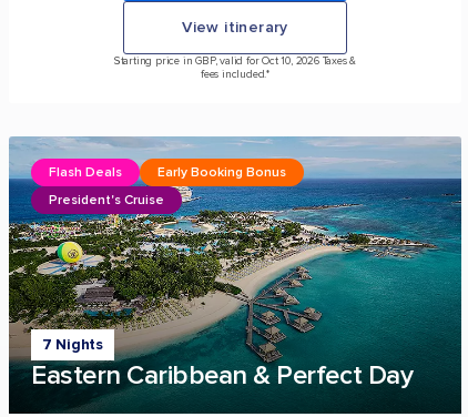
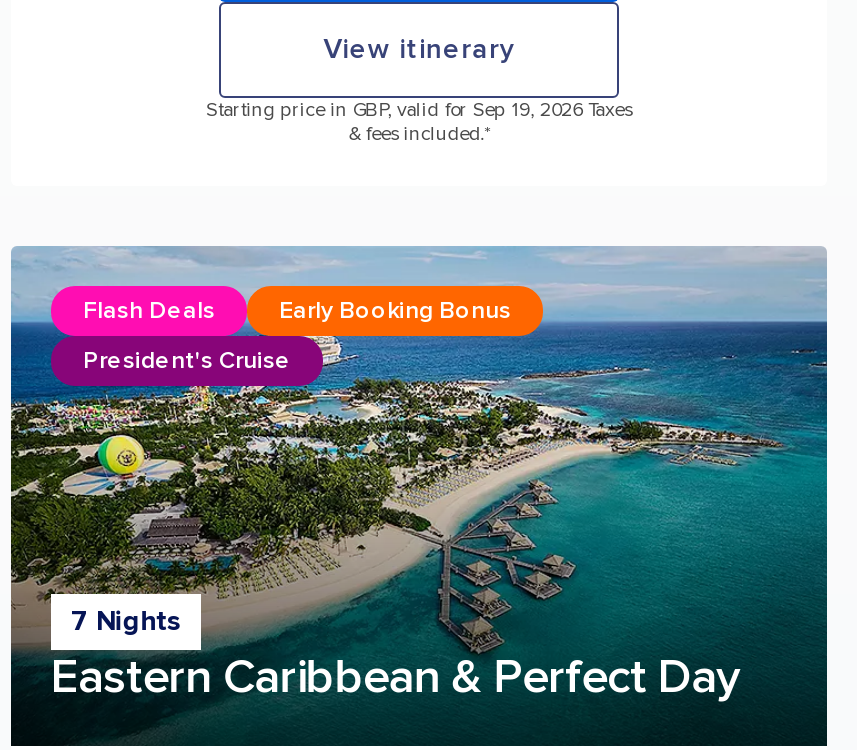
[114,54,356,80] Starting price in GBP, valid for Oct 10, 2026 Taxes & | fees included.* -> [206,97,632,145] Starting price in GBP, valid for Sep 19, 2026 Taxes | & fees included.*

